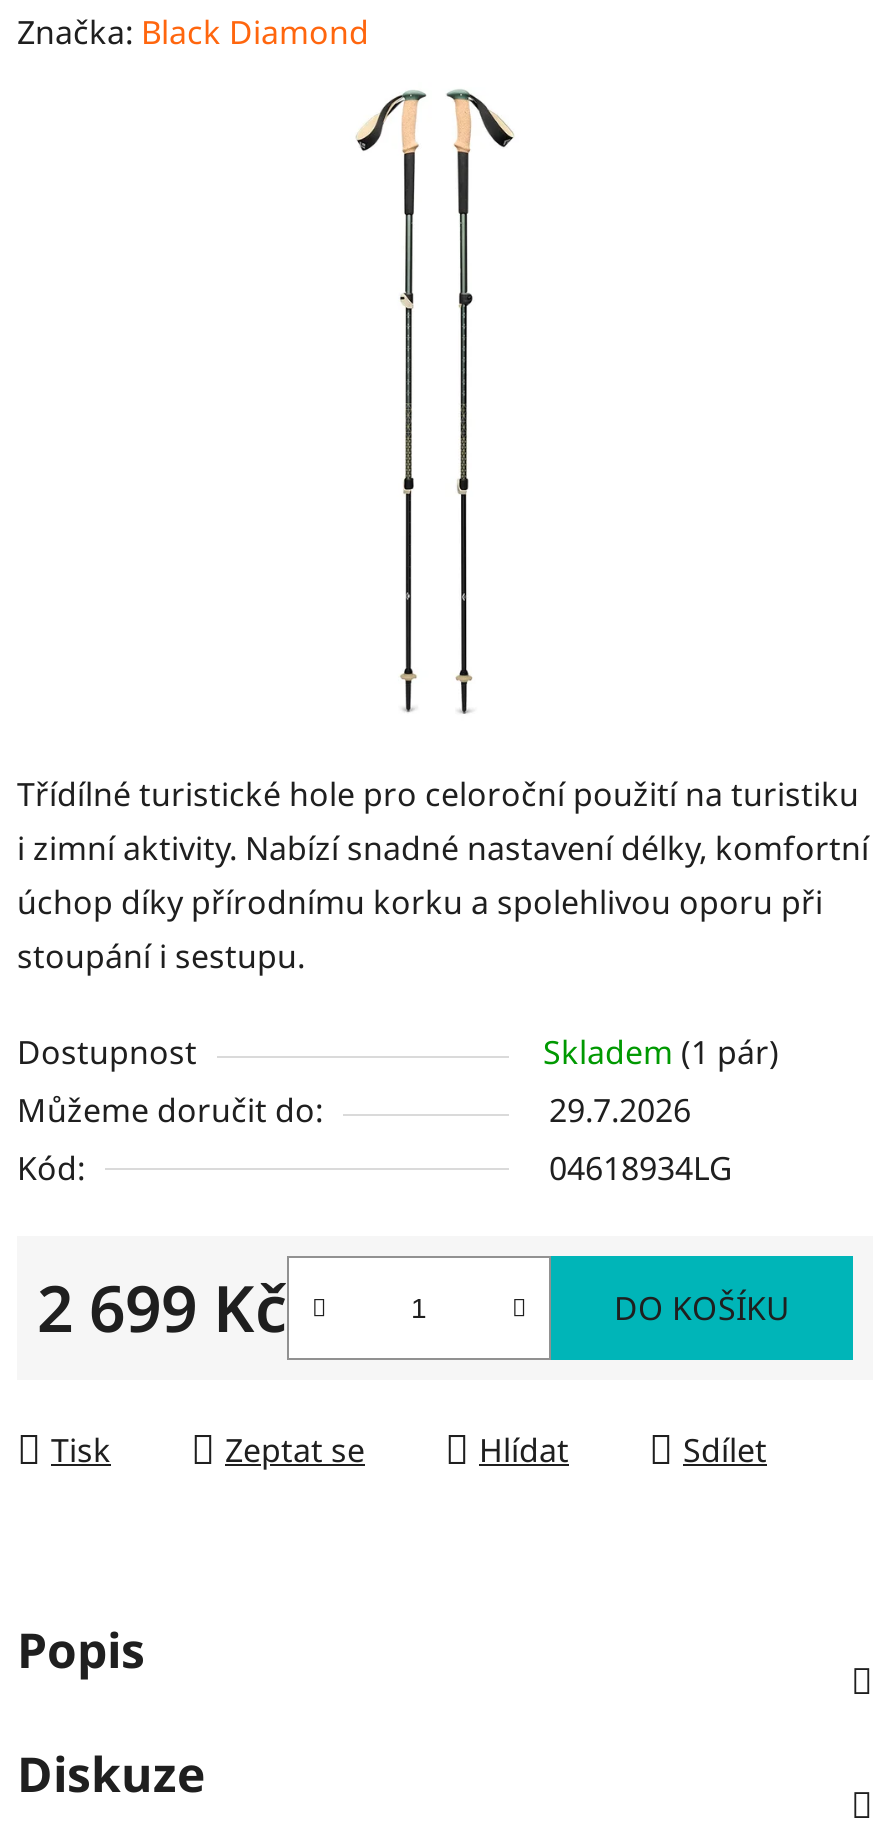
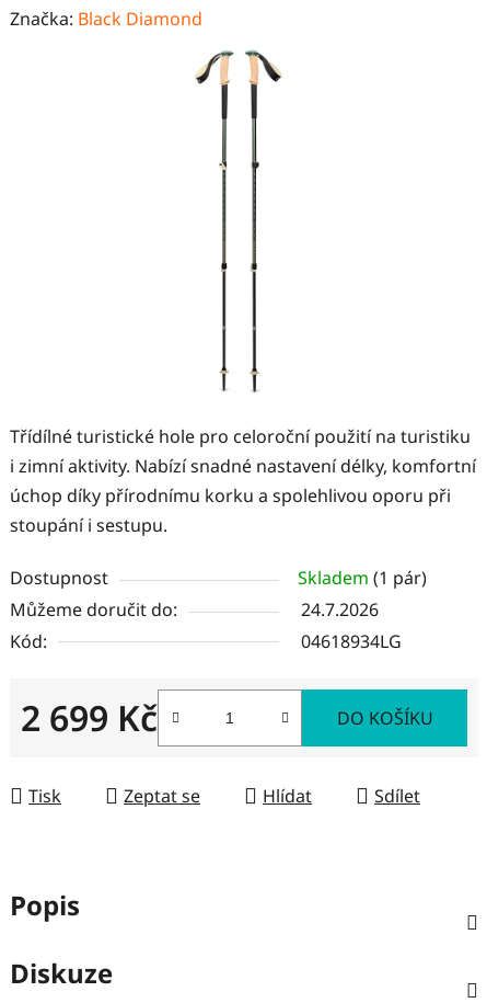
[549,1087,691,1131] 29.7.2026 -> [301,597,379,621] 24.7.2026

